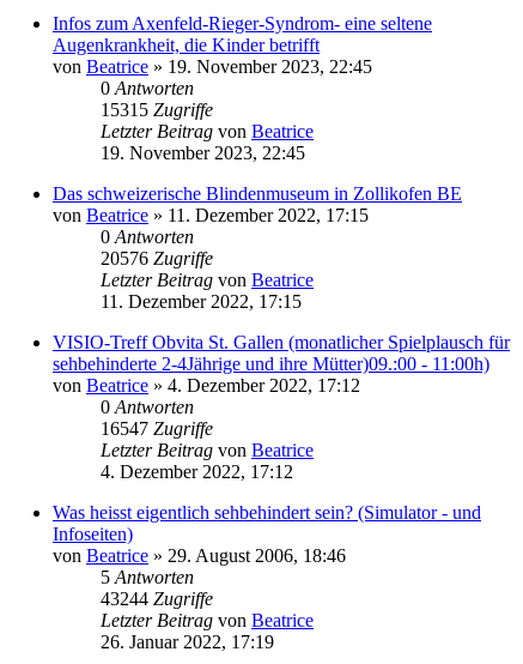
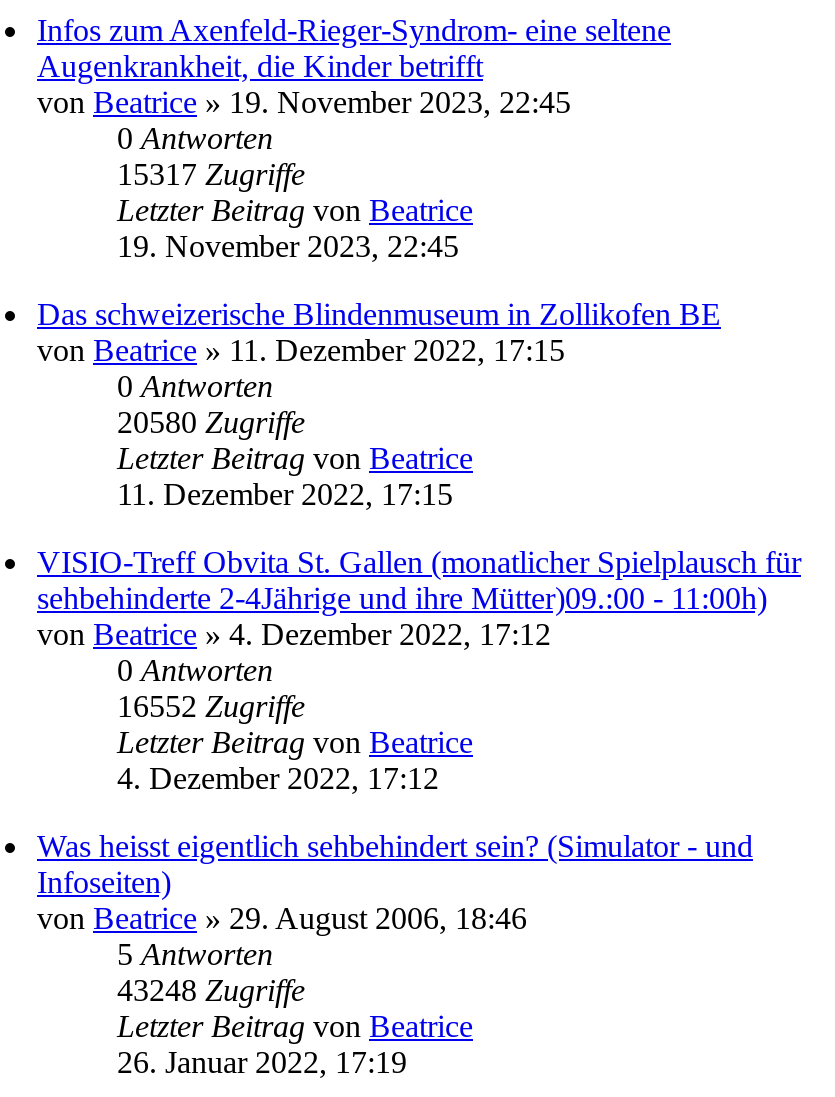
[101,99,213,120] 15315 Zugriffe -> [117,157,305,191] 15317 Zugriffe
[101,248,213,268] 20576 Zugriffe -> [117,405,305,439] 20580 Zugriffe
[101,418,213,439] 16547 Zugriffe -> [117,689,305,723] 16552 Zugriffe
[101,588,213,609] 43244 Zugriffe -> [117,973,305,1007] 43248 Zugriffe

